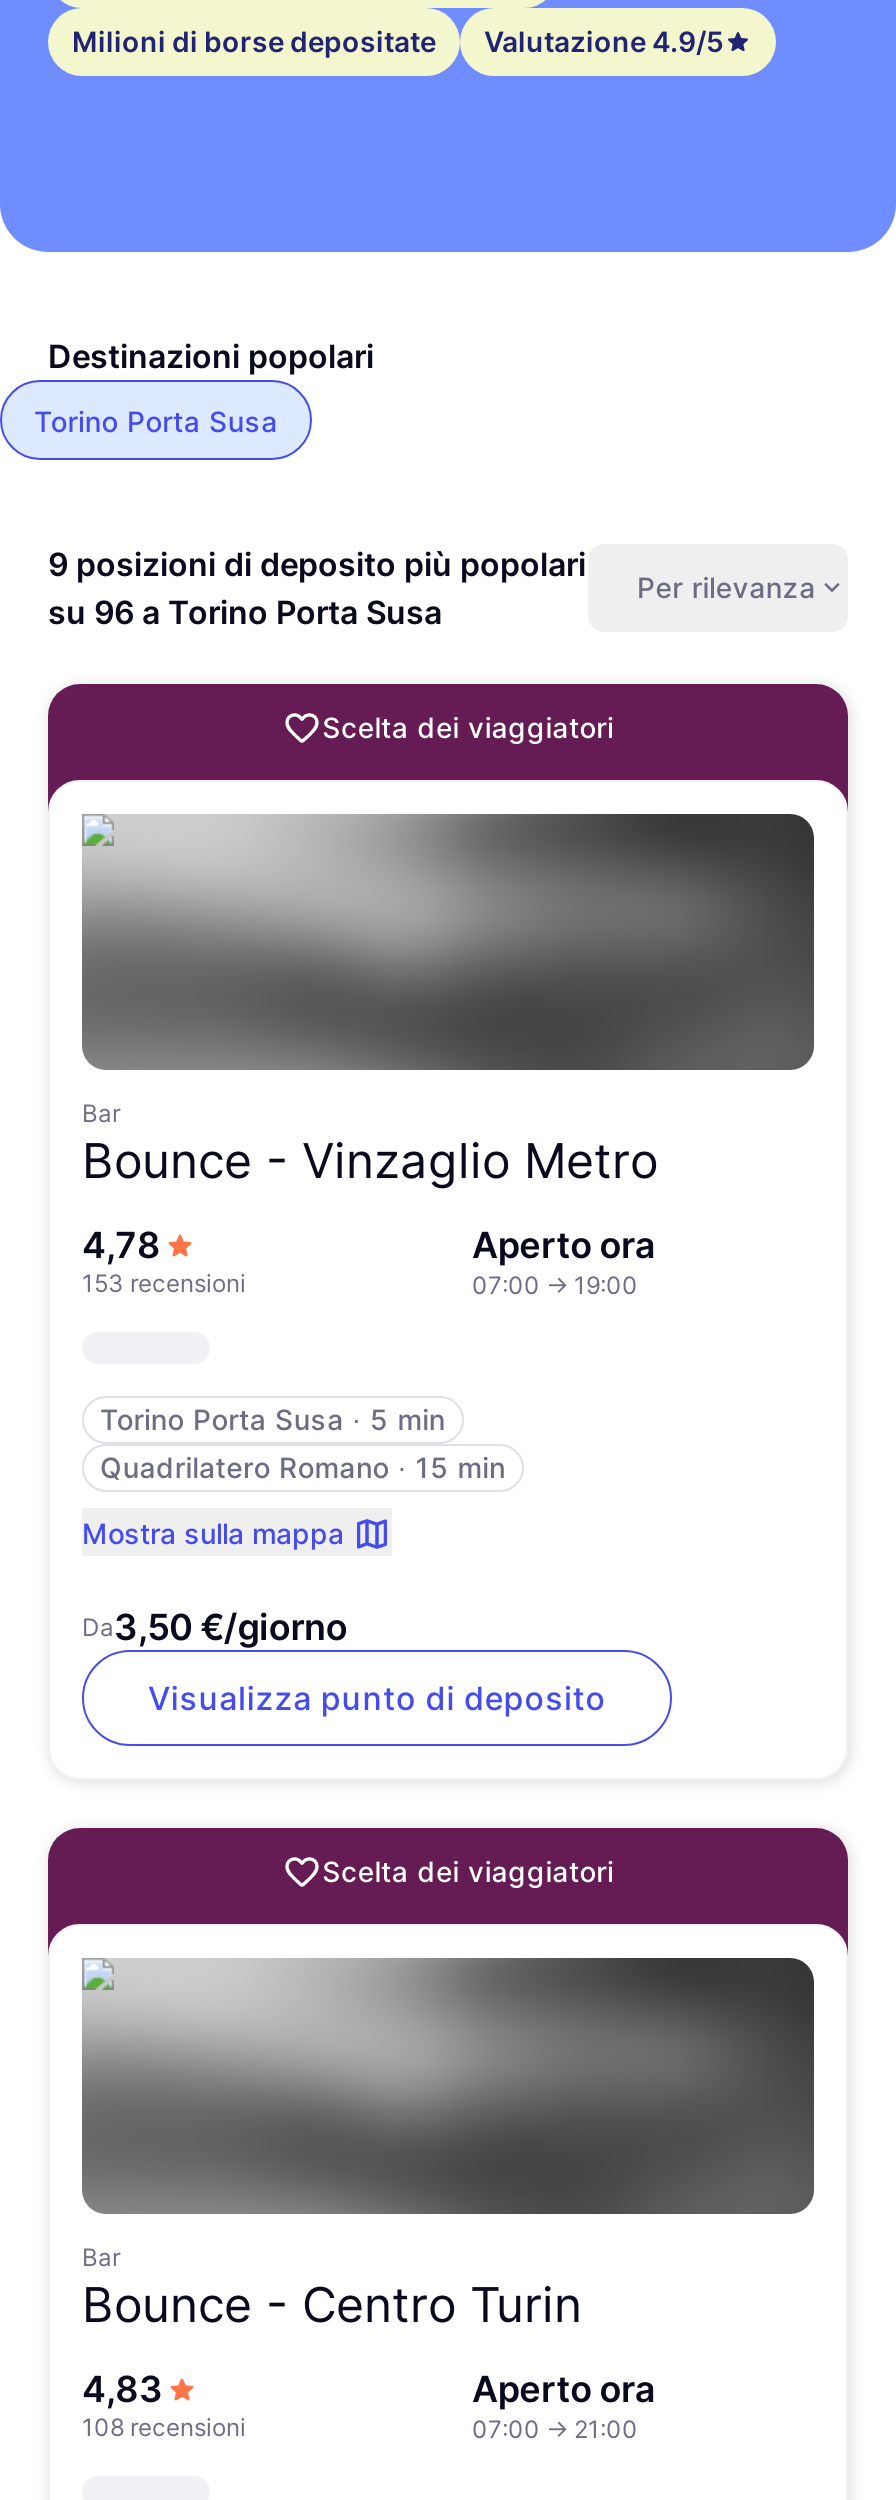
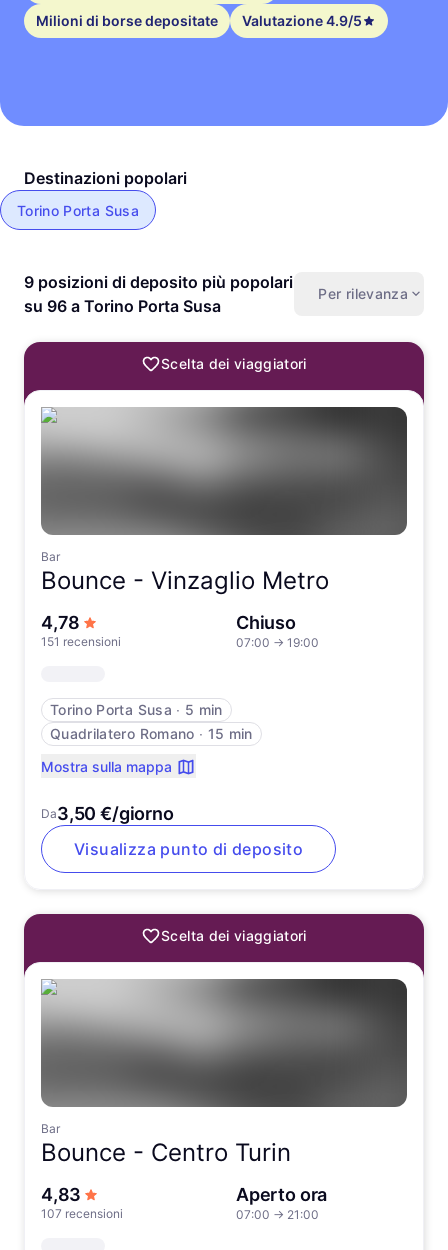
[472,1224,654,1266] Aperto ora -> [236,612,296,633] Chiuso
[82,1268,246,1298] 153 recensioni -> [41,634,121,649] 151 recensioni
[82,2412,246,2442] 108 recensioni -> [41,1206,123,1221] 107 recensioni

